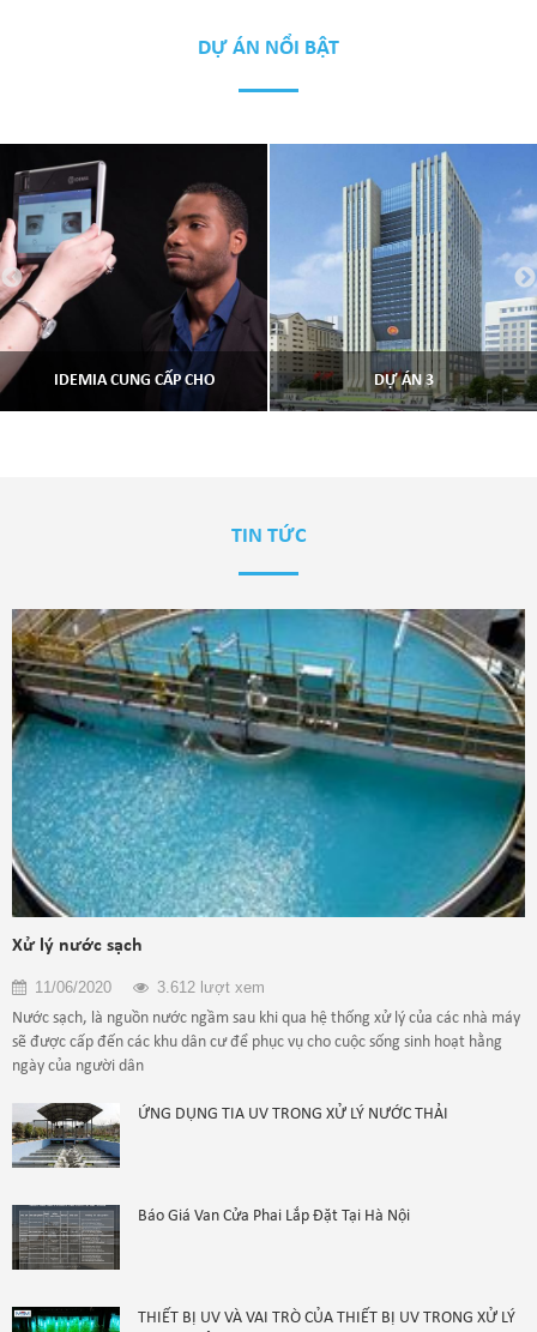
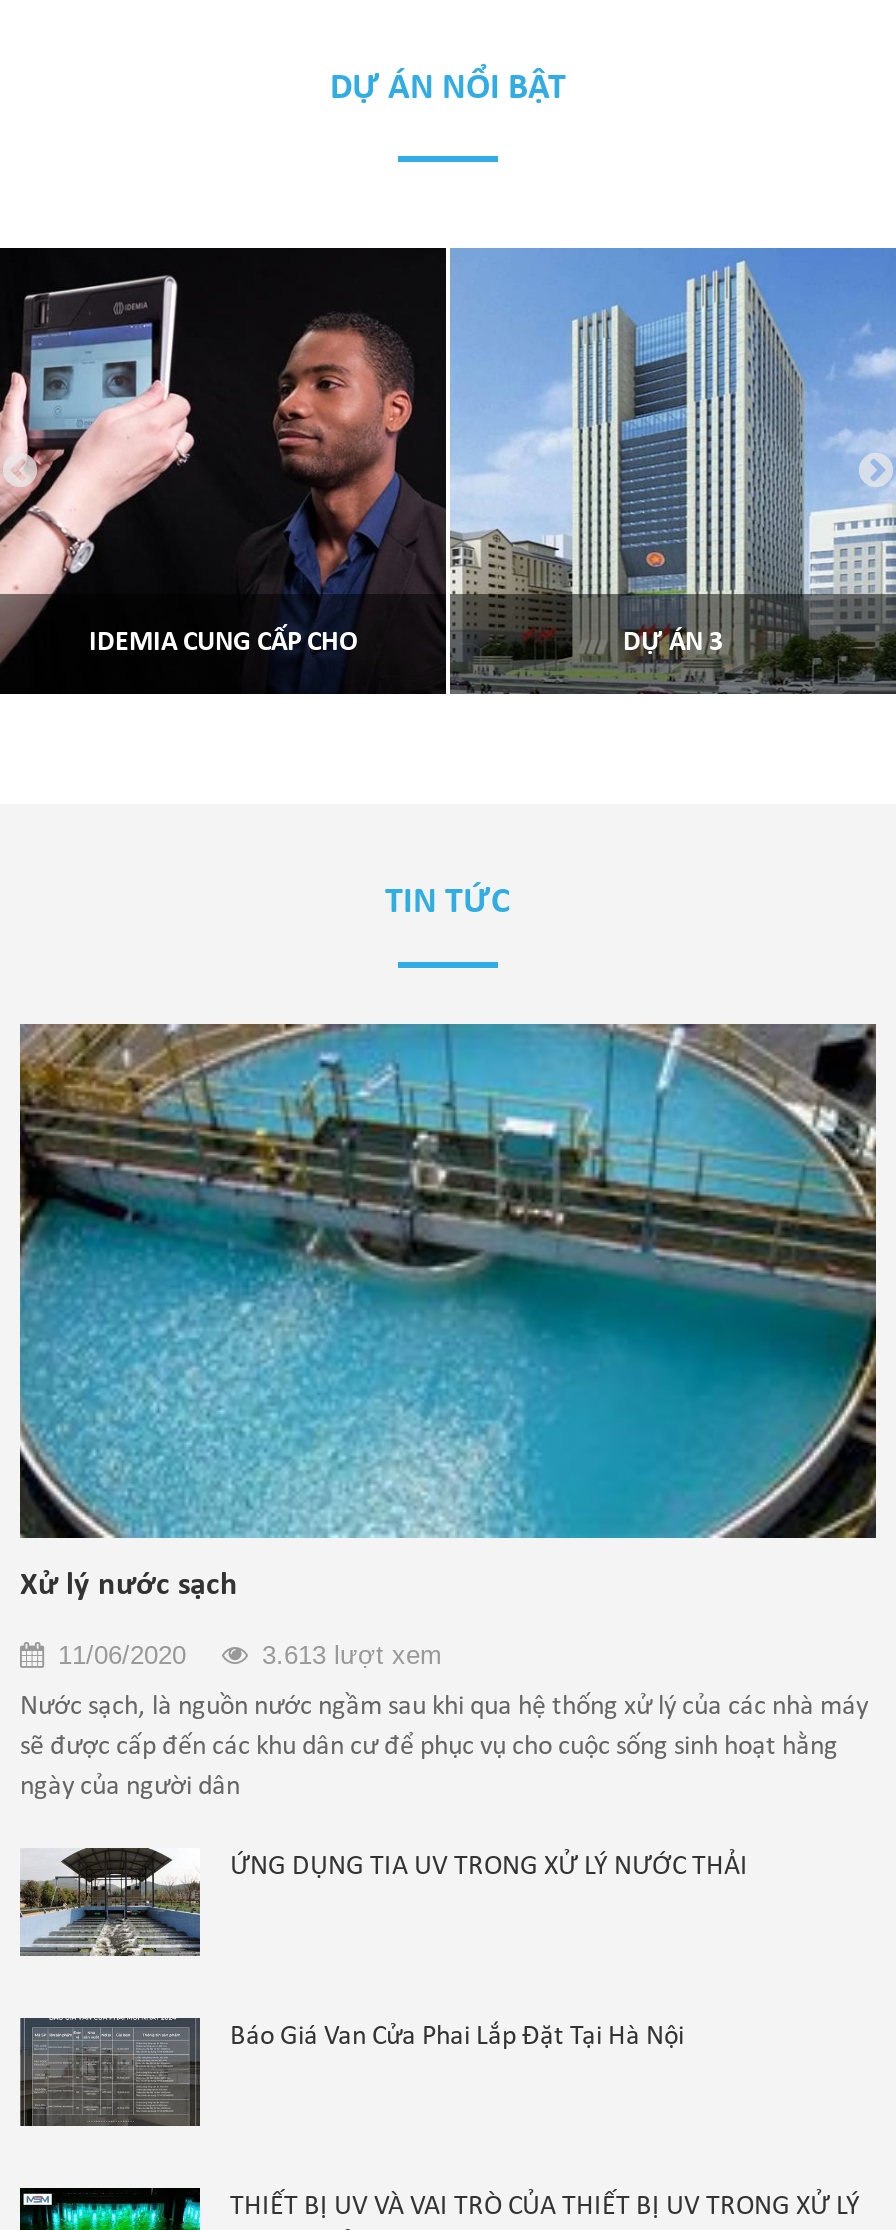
[157,978,265,996] 3.612 lượt xem -> [262,1640,442,1670] 3.613 lượt xem

